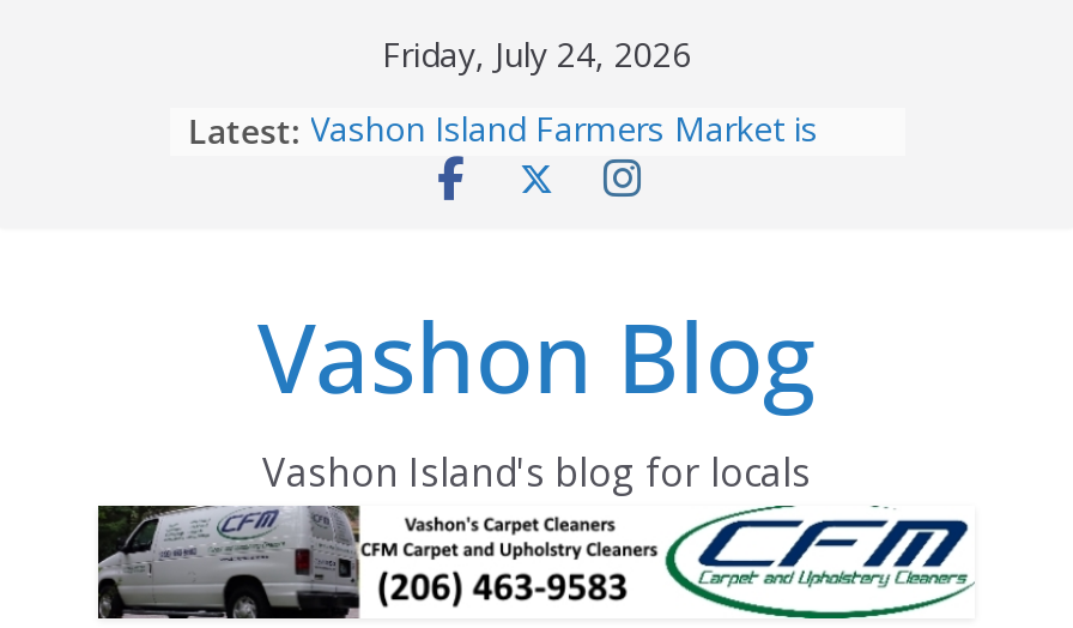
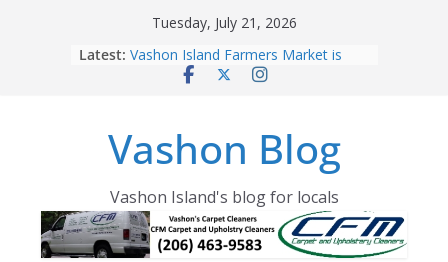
[382,31,691,77] Friday, July 24, 2026 -> [151,13,296,32] Tuesday, July 21, 2026

